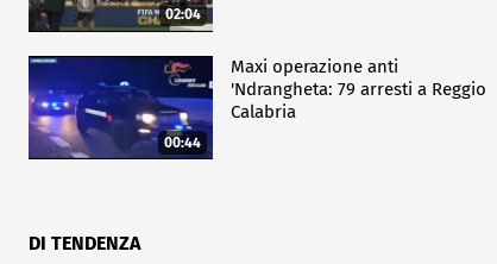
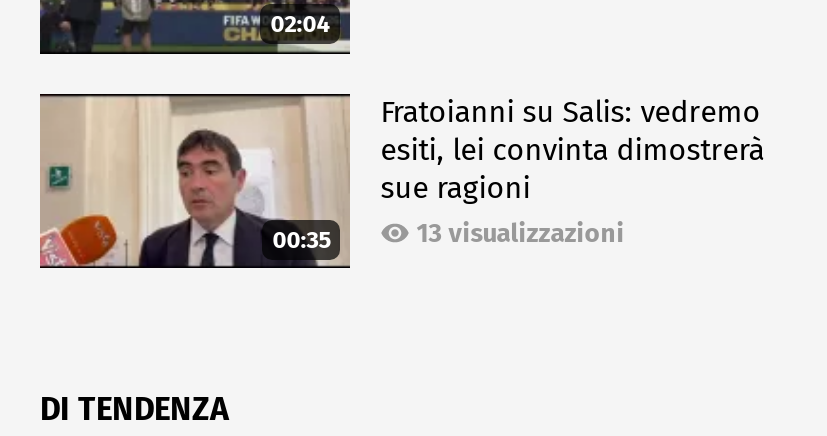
[27,56,214,159] [image] | 00:44 -> [38,94,352,268] [image] | 00:35
[231,56,487,123] Maxi operazione anti | 'Ndrangheta: 79 arresti a Reggio | Calabria -> [380,95,764,249] Fratoianni su Salis: vedremo | esiti, lei convinta dimostrerà | sue ragioni | 13 visualizzazioni

